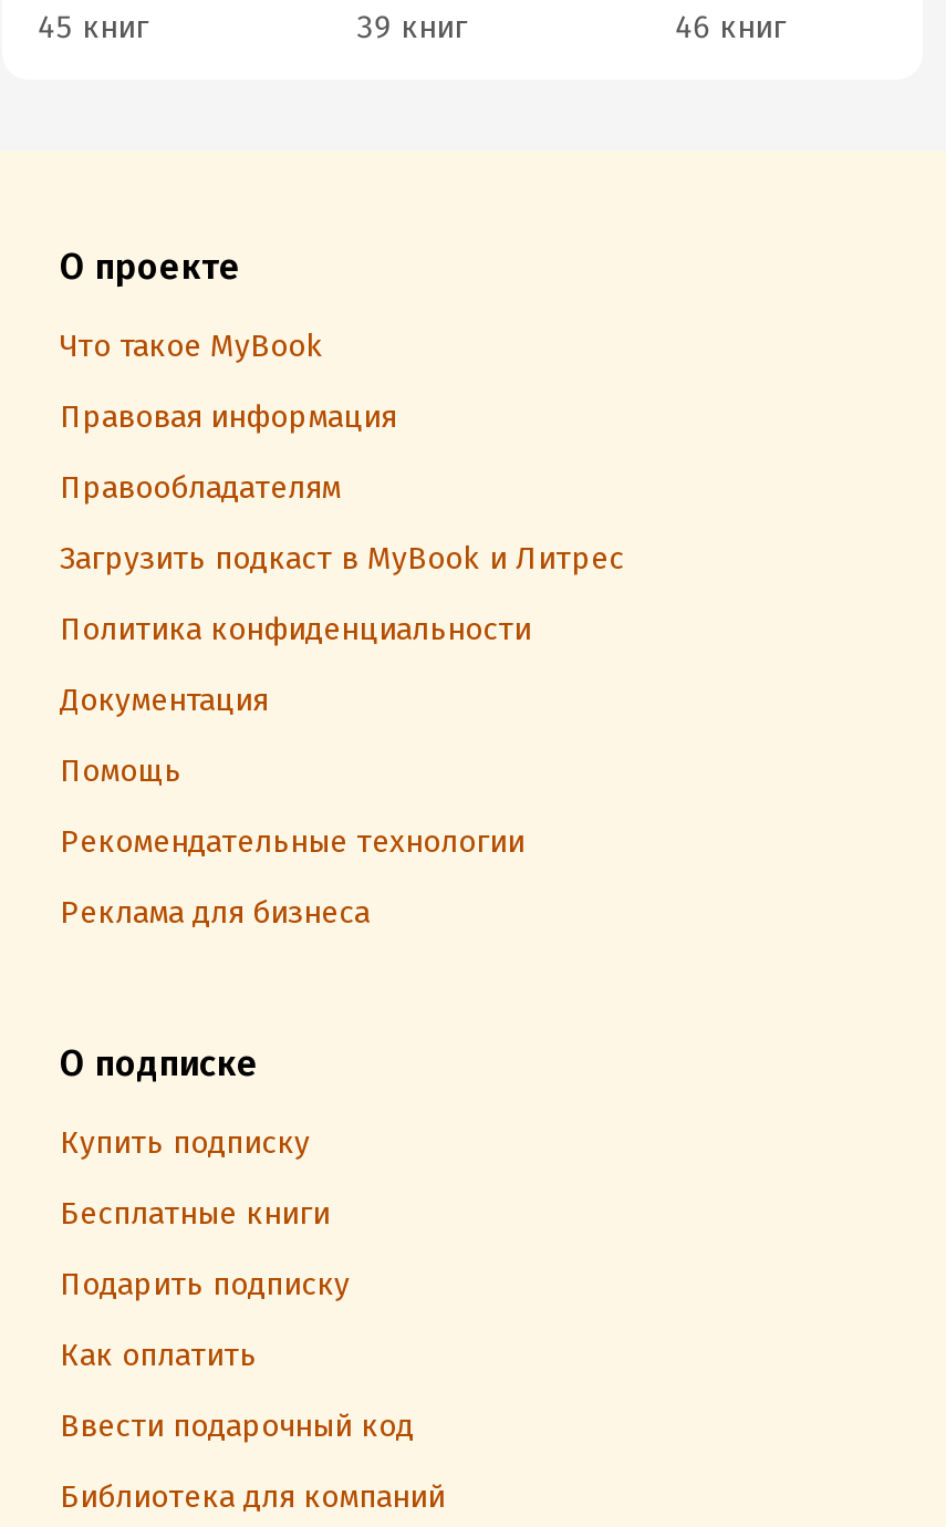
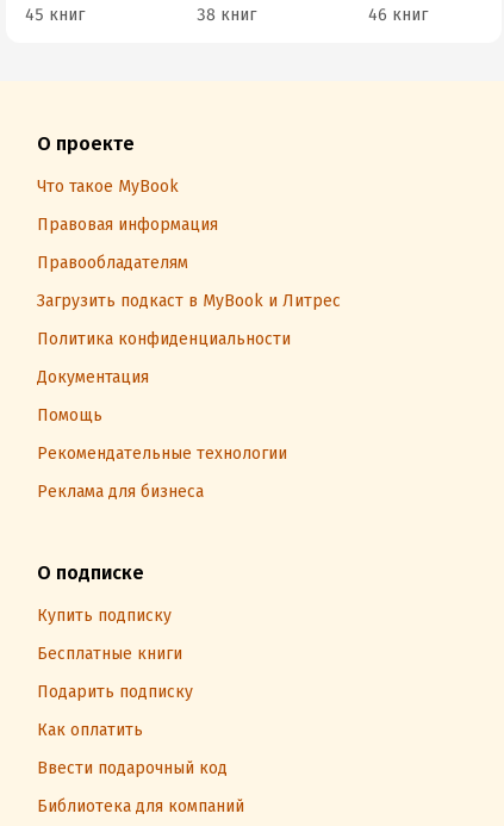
[356,9,467,46] 39 книг -> [197,5,256,25] 38 книг

